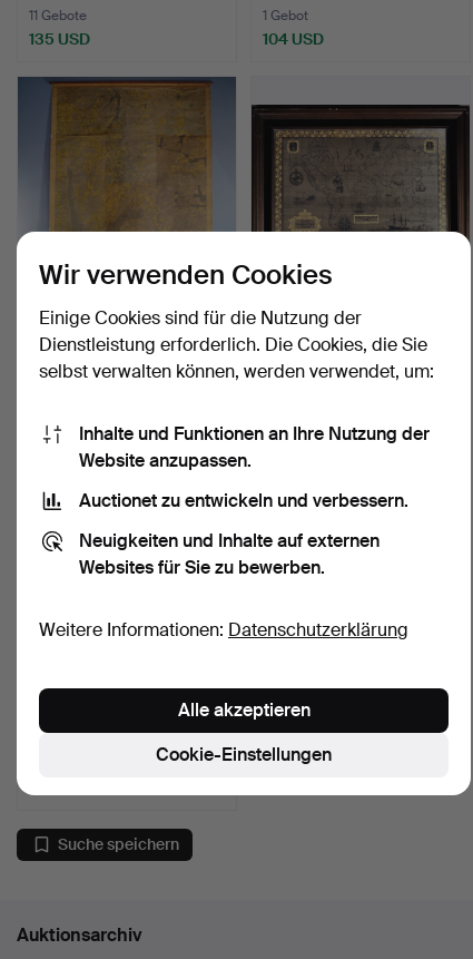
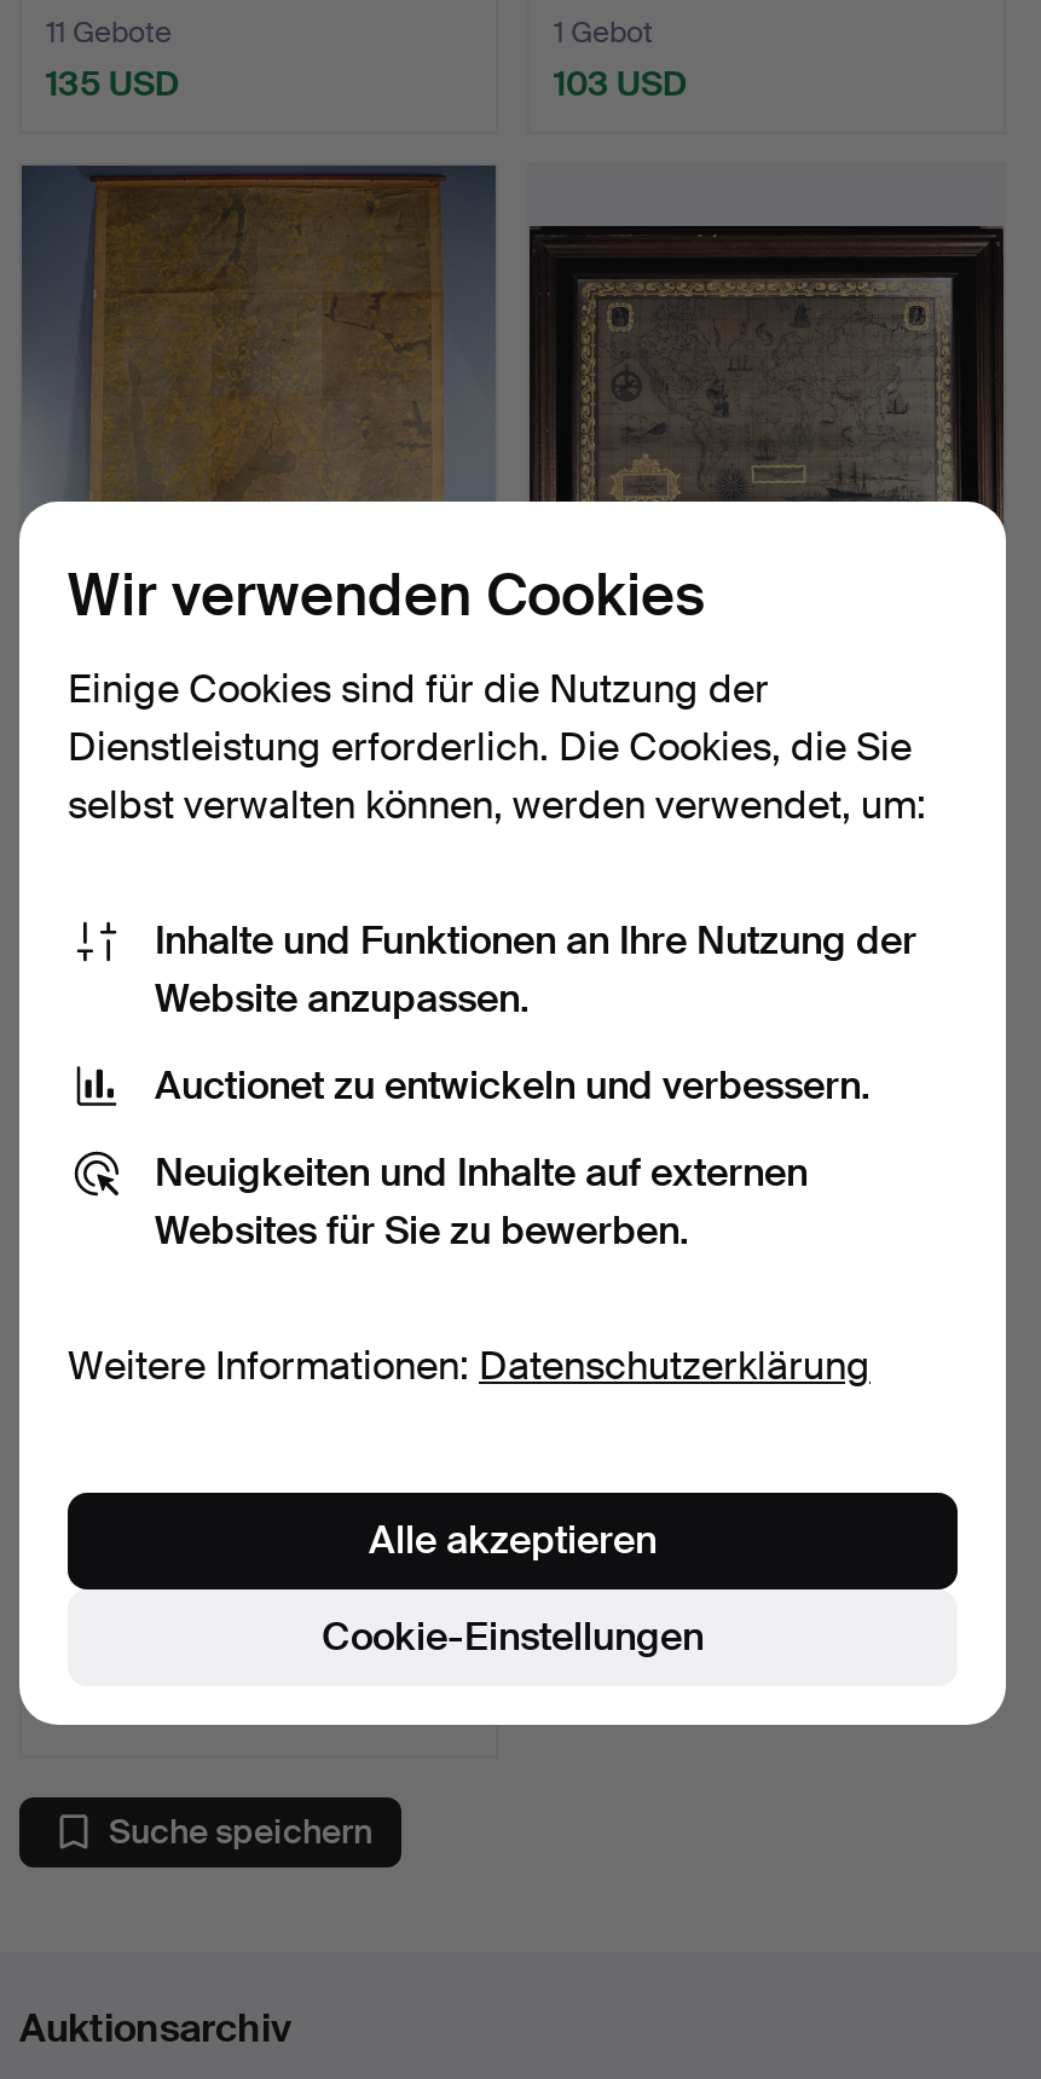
[263,29,324,49] 104 USD -> [554,61,687,104] 103 USD

